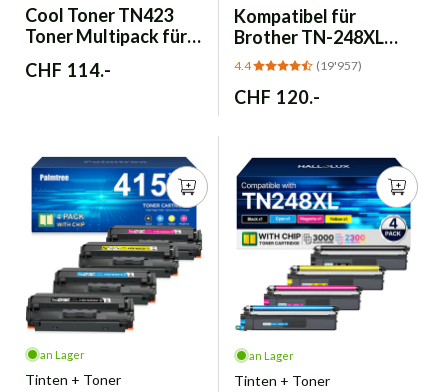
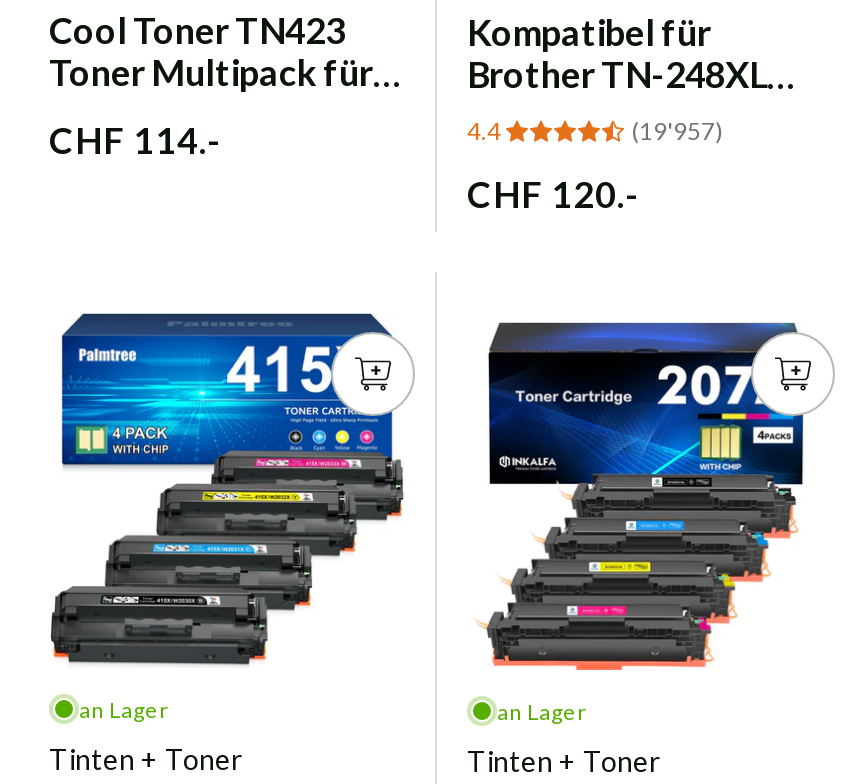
[235,157,412,335] [image] -> [471,316,821,672] [image]

